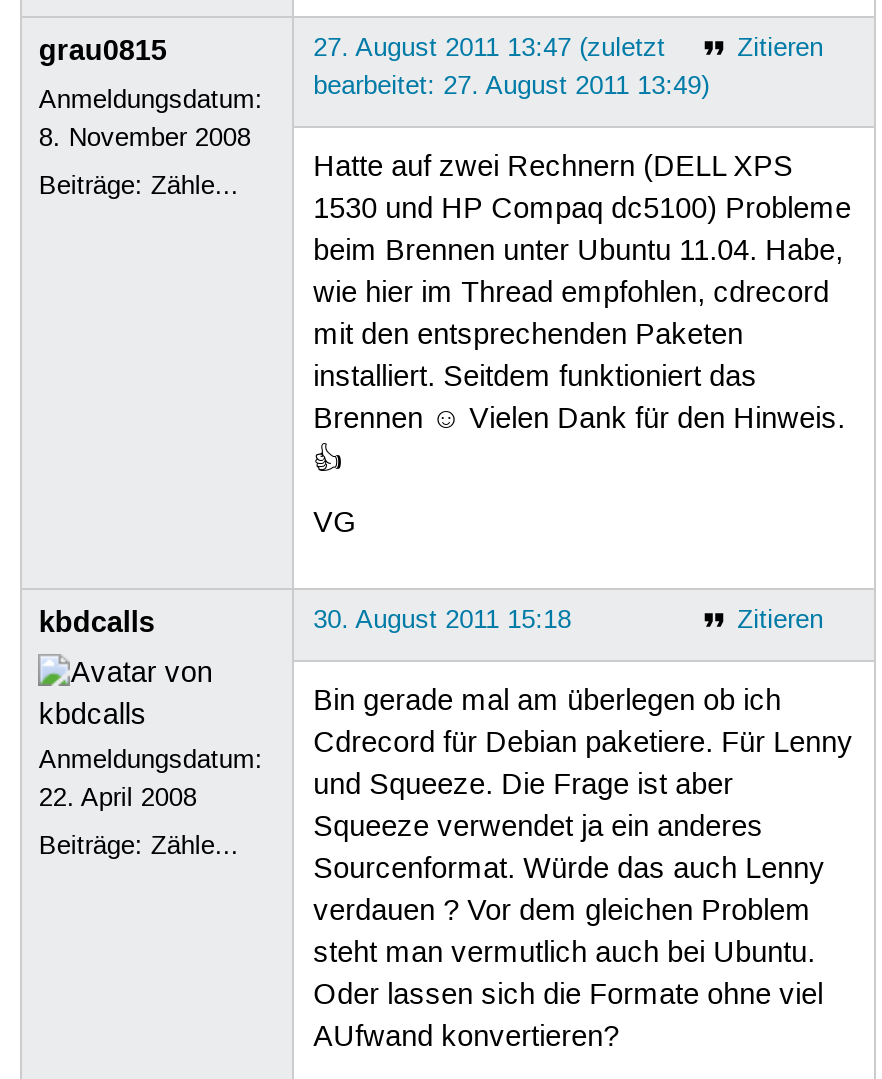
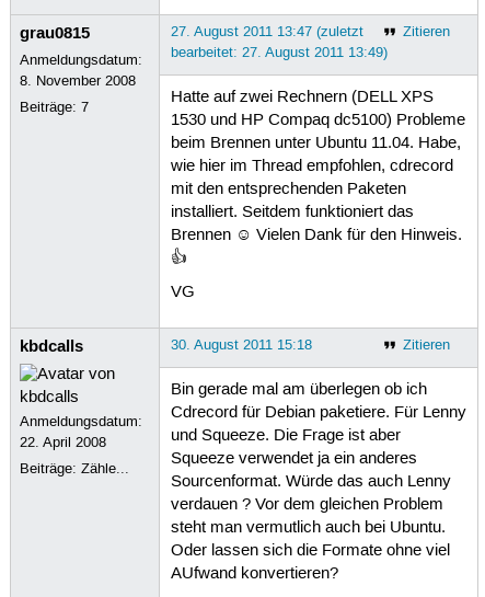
[39,170,239,202] Beiträge: Zähle... -> [20,98,89,116] Beiträge: 7

